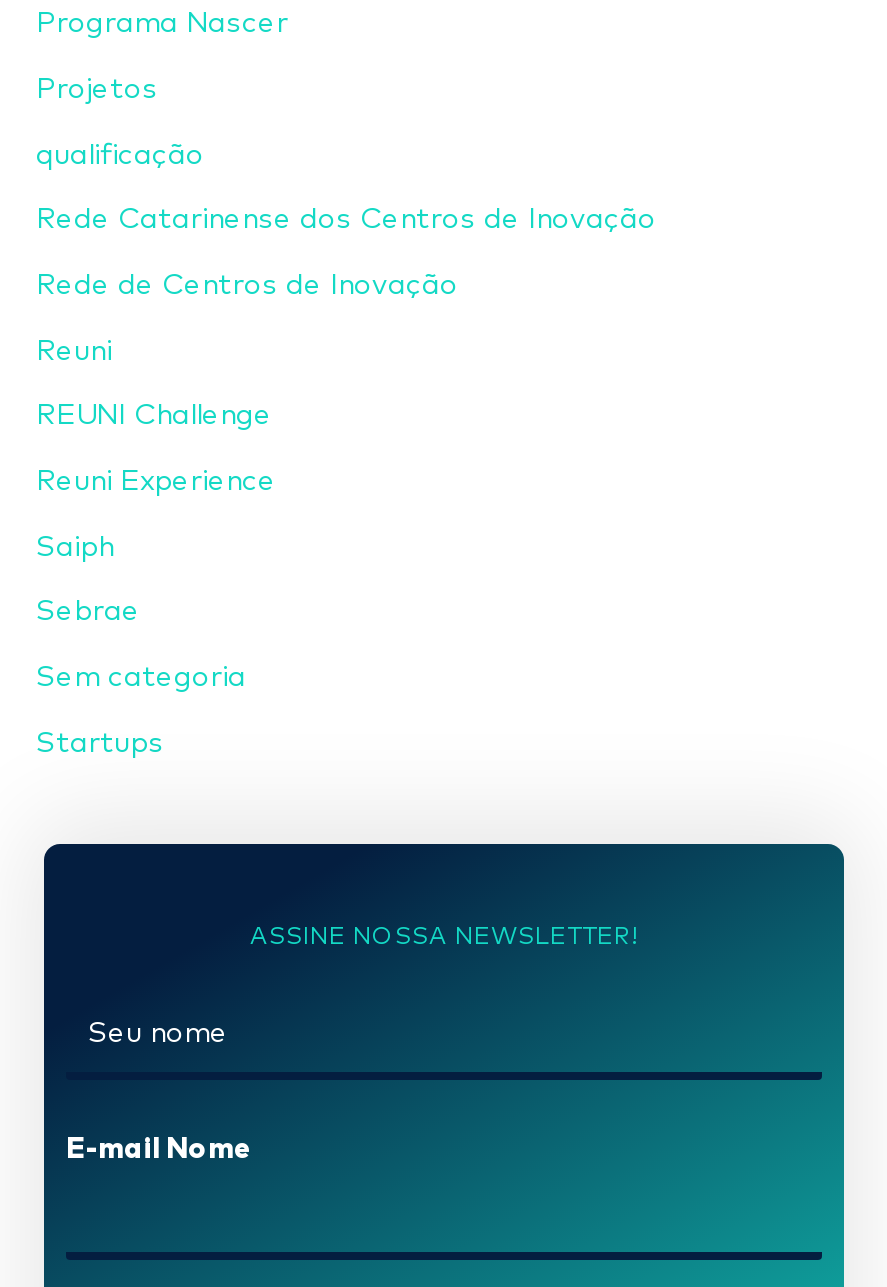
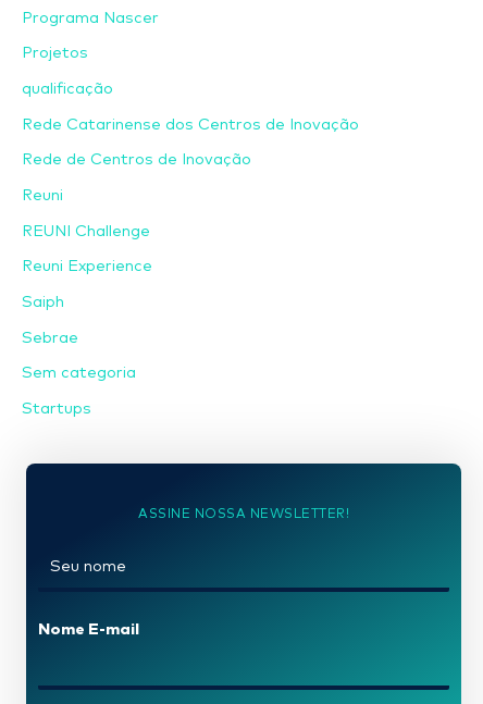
[66,1126,252,1166] E-mail Nome -> [38,617,139,639] Nome E-mail

